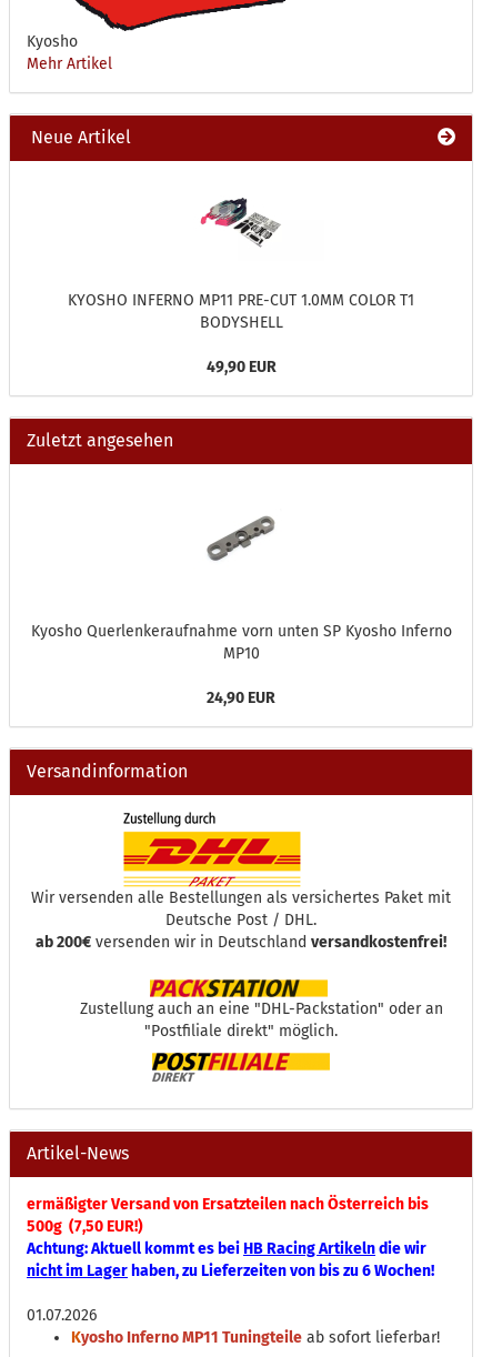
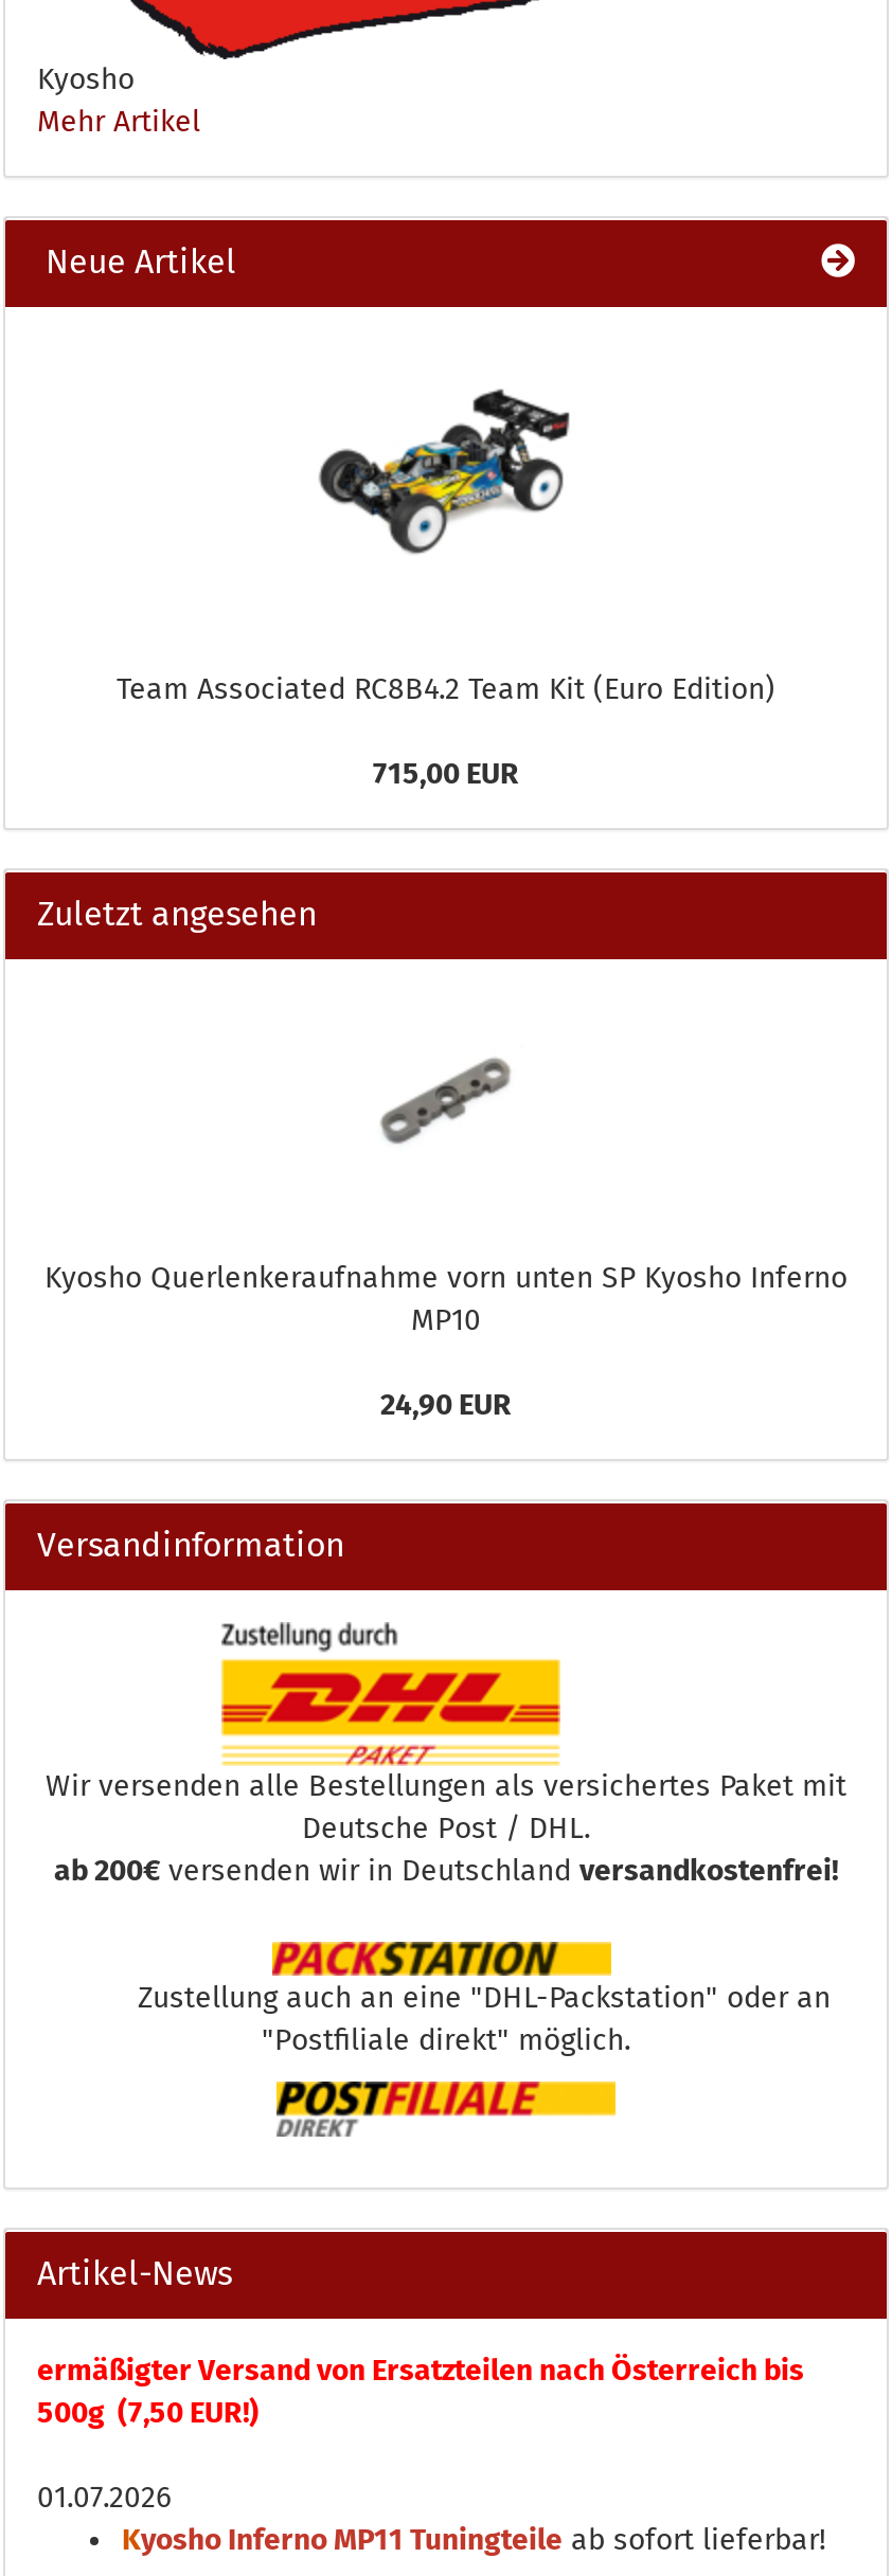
[200,197,301,251] [image] -> [317,379,571,540] [image]
[68,291,414,332] KYOSHO INFERNO MP11 PRE-CUT 1.0MM COLOR T1 | BODYSHELL -> [117,672,775,708] Team Associated RC8B4.2 Team Kit (Euro Edition)
[206,358,276,377] 49,90 EUR -> [373,756,519,792] 715,00 EUR
moved [27,430,451,1236] -> [37,894,848,2431]: [image] | Zuletzt angesehen | Kyosho Querlenkeraufnahme vorn unten SP Kyosho Inferno | ... | ermäßigter Versand von Ersatzteilen nach Österreich bis | 500g (7,50 EUR!)
[27,1240,434,1281] Achtung: Aktuell kommt es bei HB Racing Artikeln die wir | nicht im Lager haben, zu Lieferzeiten von bis zu 6 Wochen! -> none

